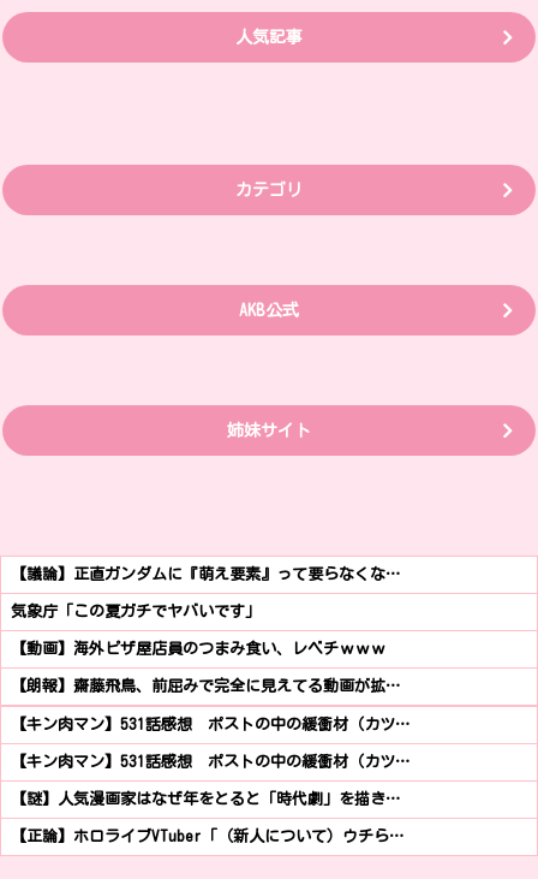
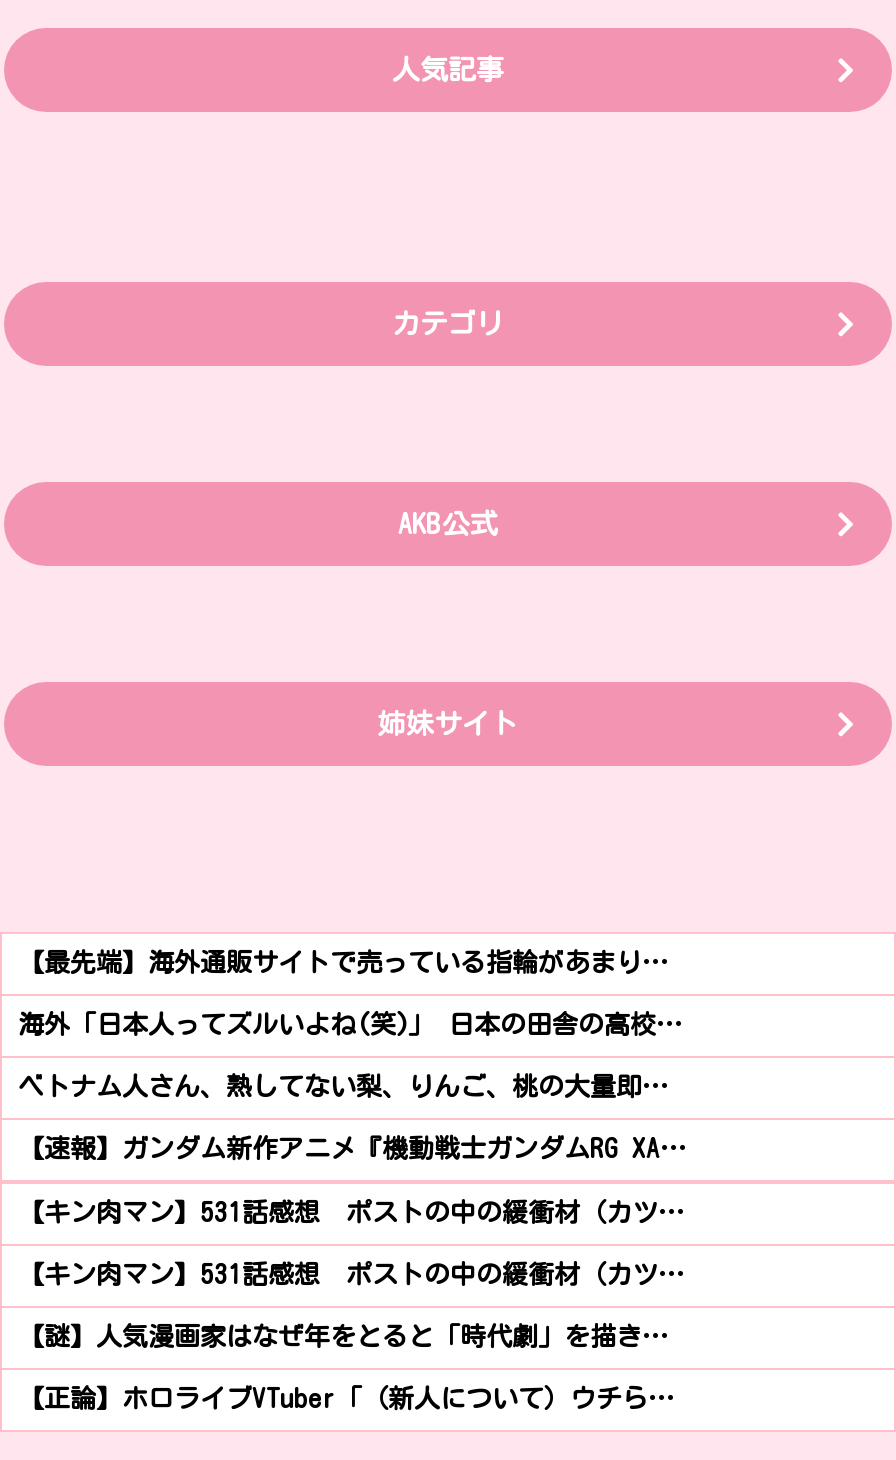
[11,567,400,582] 【議論】正直ガンダムに『萌え要素』って要らなくな… -> [18,951,666,977] 【最先端】海外通販サイトで売っている指輪があまり…
[11,604,261,620] 気象庁「この夏ガチでヤバいです」 -> [18,1013,680,1039] 海外「日本人ってズルいよね(笑)」 日本の田舎の高校…
[11,641,385,657] 【動画】海外ピザ屋店員のつまみ食い、レベチｗｗｗ -> [18,1075,666,1101] ベトナム人さん、熟してない梨、りんご、桃の大量即…
[11,679,400,694] 【朗報】齋藤飛鳥、前屈みで完全に見えてる動画が拡… -> [18,1137,684,1163] 【速報】ガンダム新作アニメ『機動戦士ガンダムRG XA…

